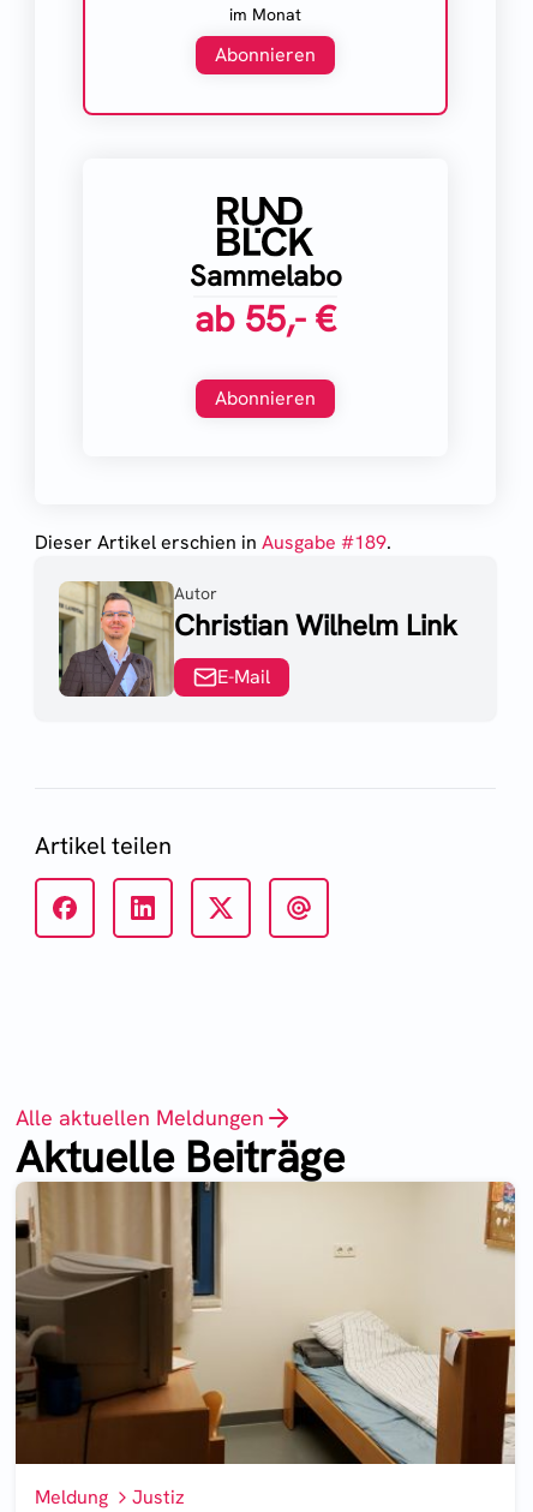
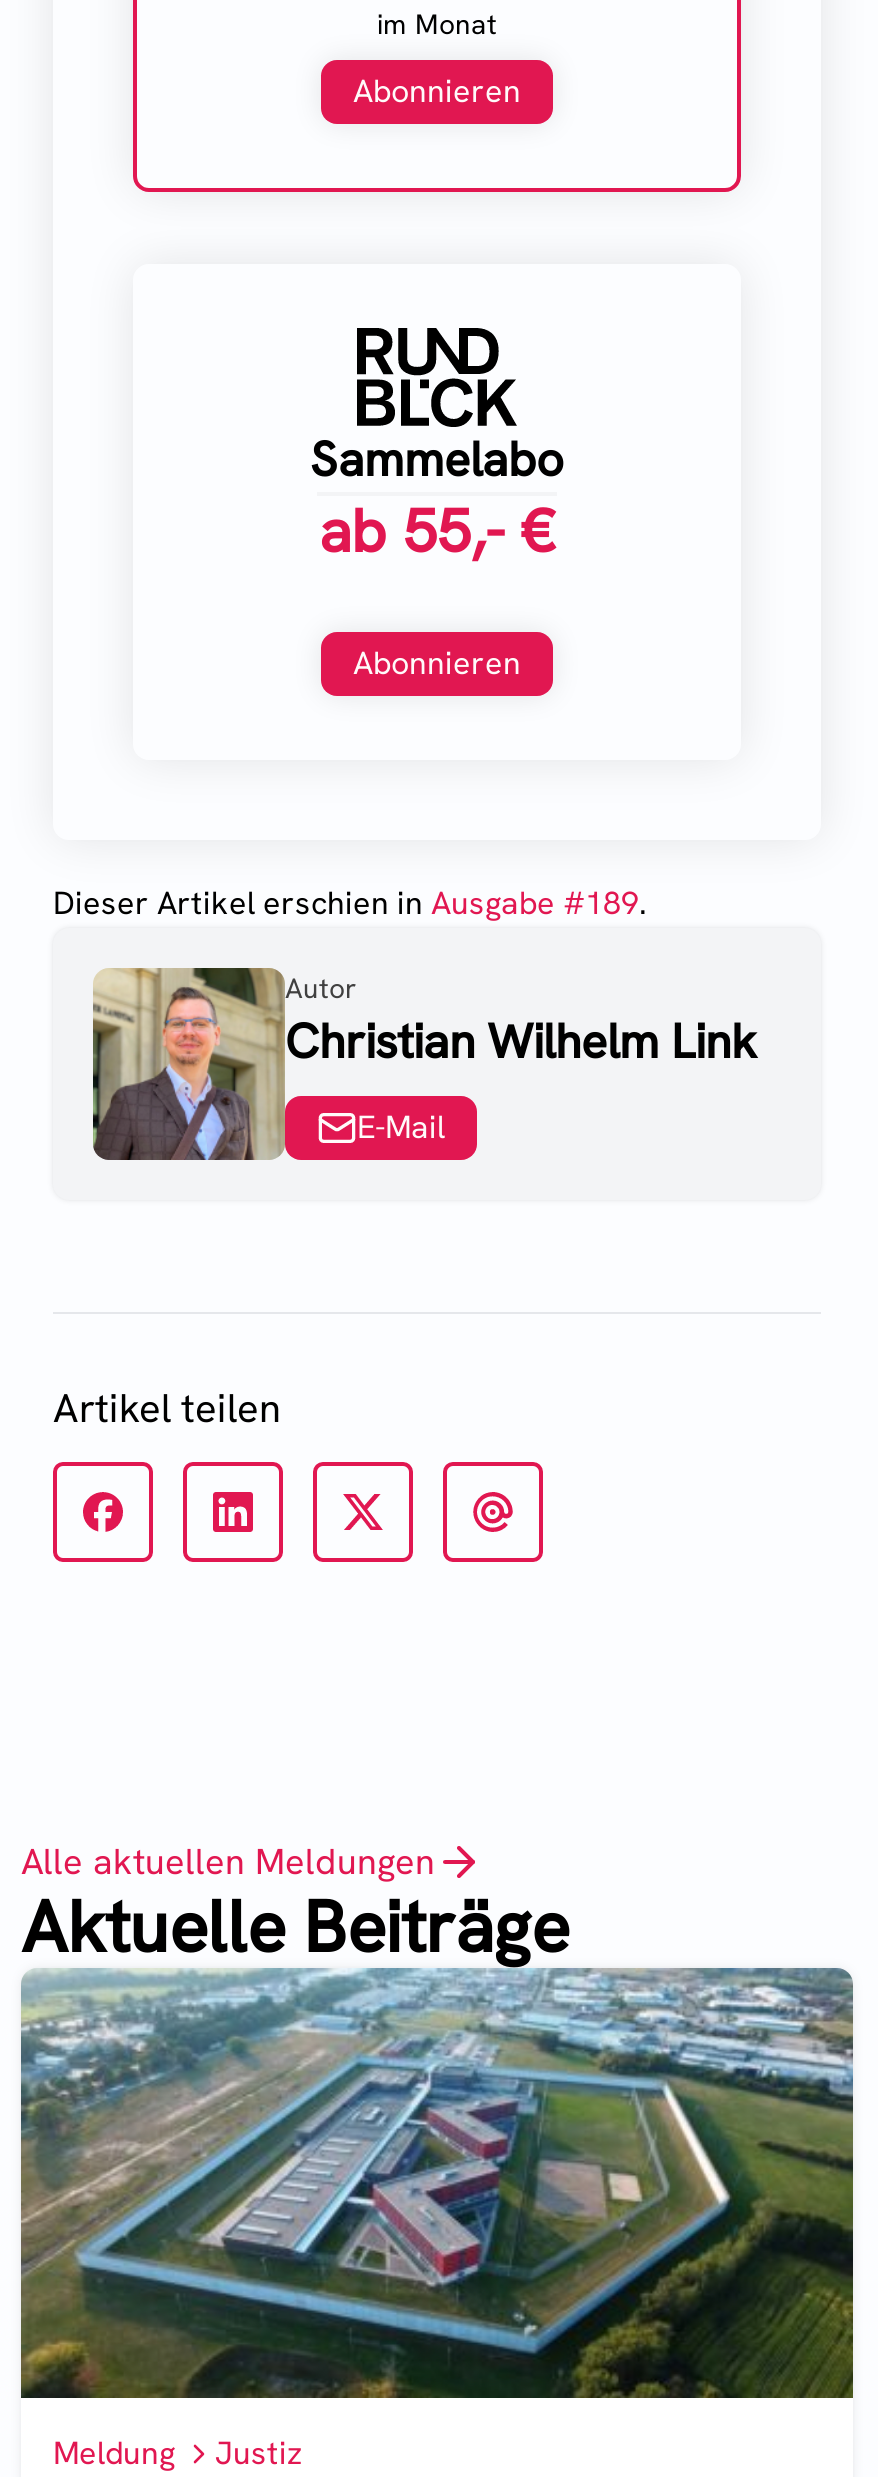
[14,1181,516,1465] [image] -> [19,1966,855,2400] [image]

